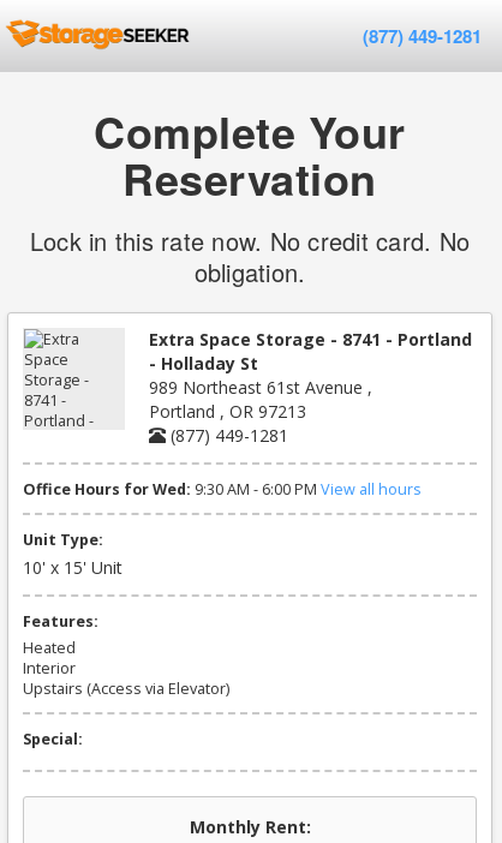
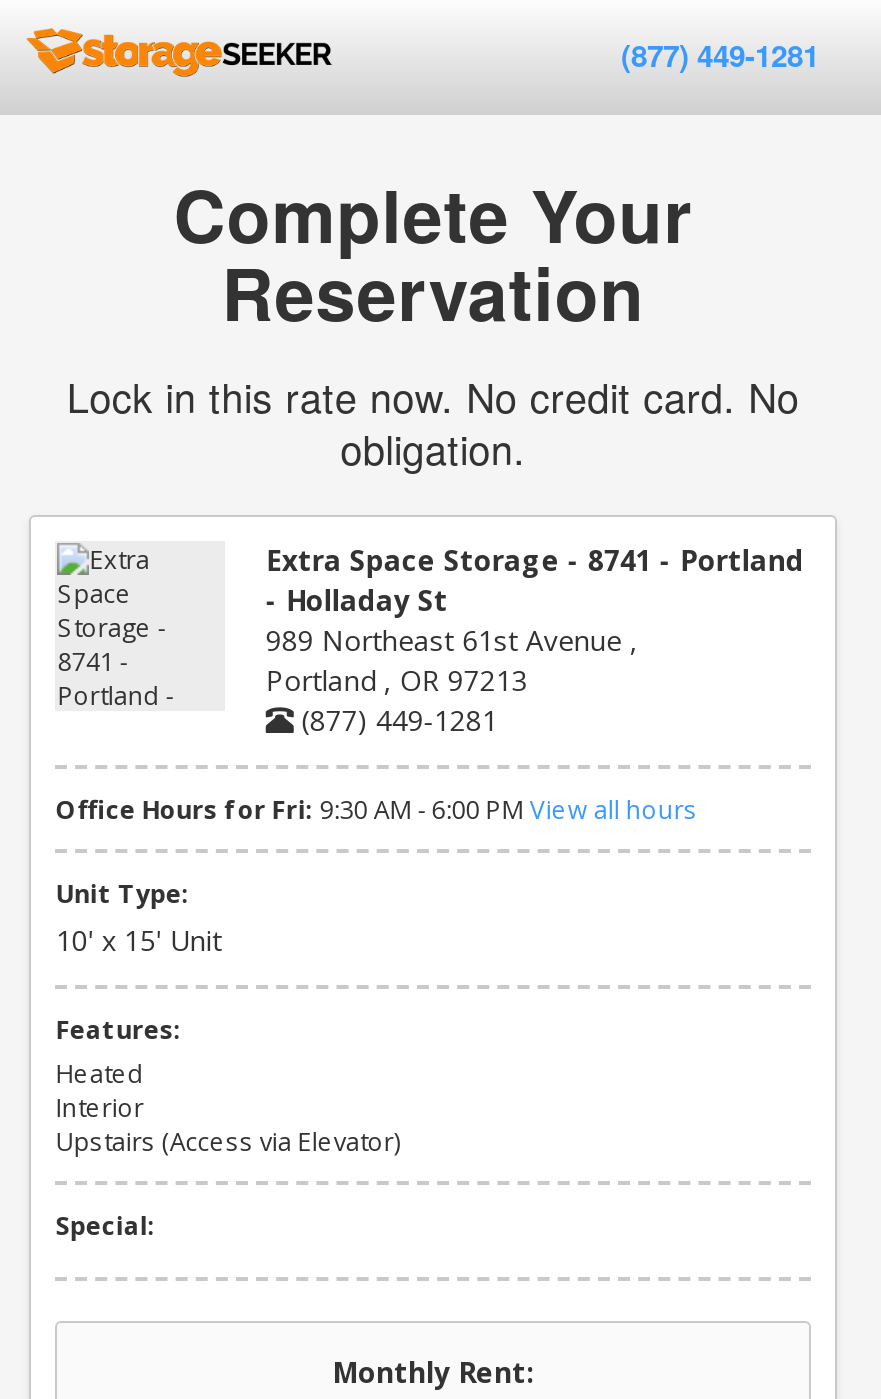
[23,479,422,499] Office Hours for Wed: 9:30 AM - 6:00 PM View all hours -> [56,792,698,826] Office Hours for Fri: 9:30 AM - 6:00 PM View all hours

